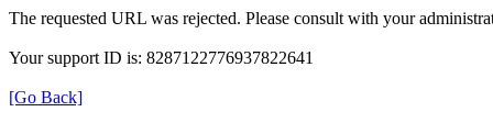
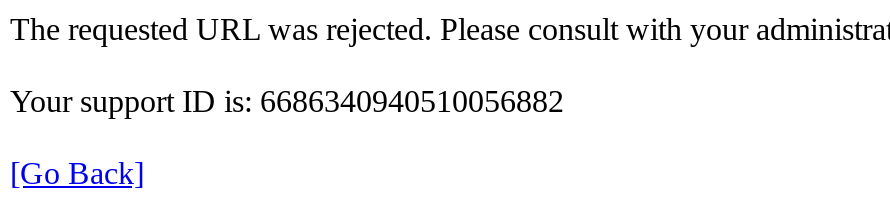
[9,48,314,67] Your support ID is: 8287122776937822641 -> [10,84,564,118] Your support ID is: 6686340940510056882

